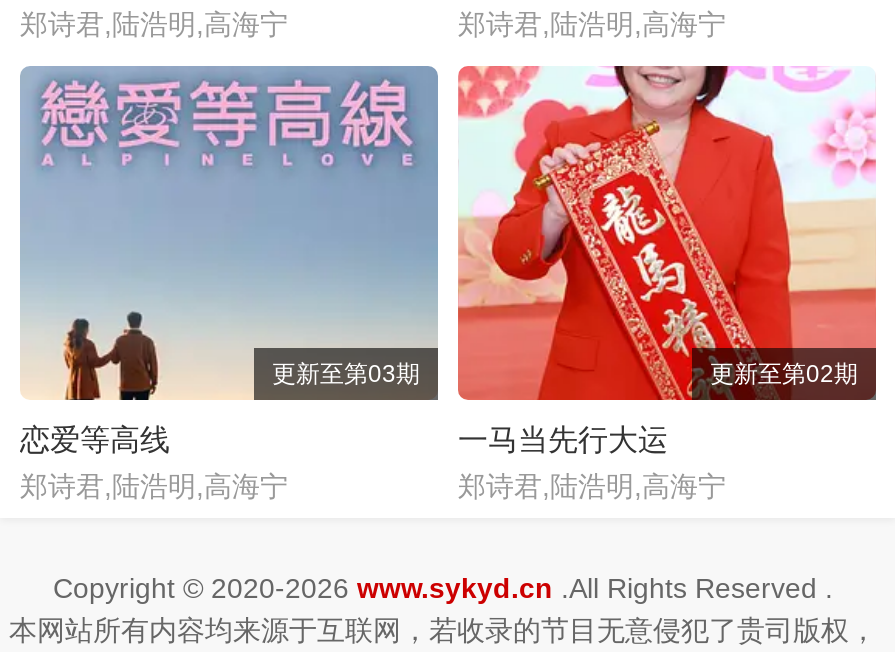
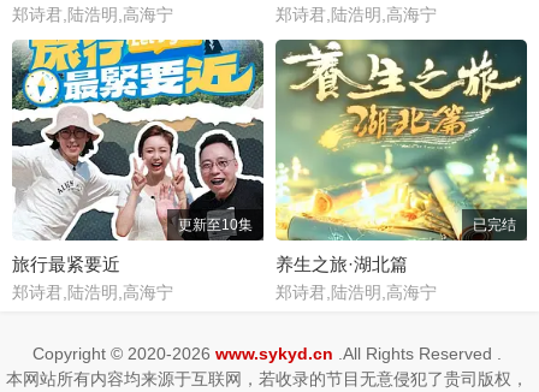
[20,64,440,402] [image] | 更新至第03期 -> [12,38,265,242] [image] | 更新至10集
[456,64,878,402] [image] | 更新至第02期 -> [274,38,528,242] [image] | 已完结
[20,422,170,456] 恋爱等高线 -> [12,254,120,274] 旅行最紧要近
[458,422,668,456] 一马当先行大运 -> [276,254,408,274] 养生之旅·湖北篇

